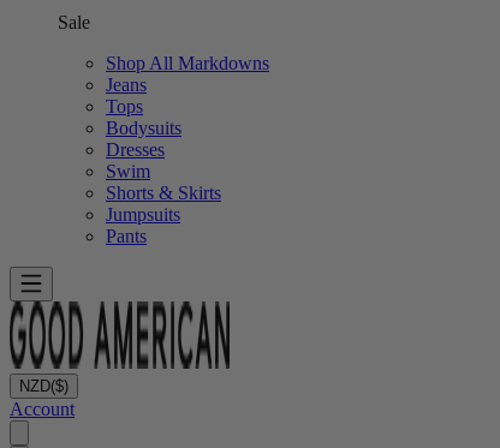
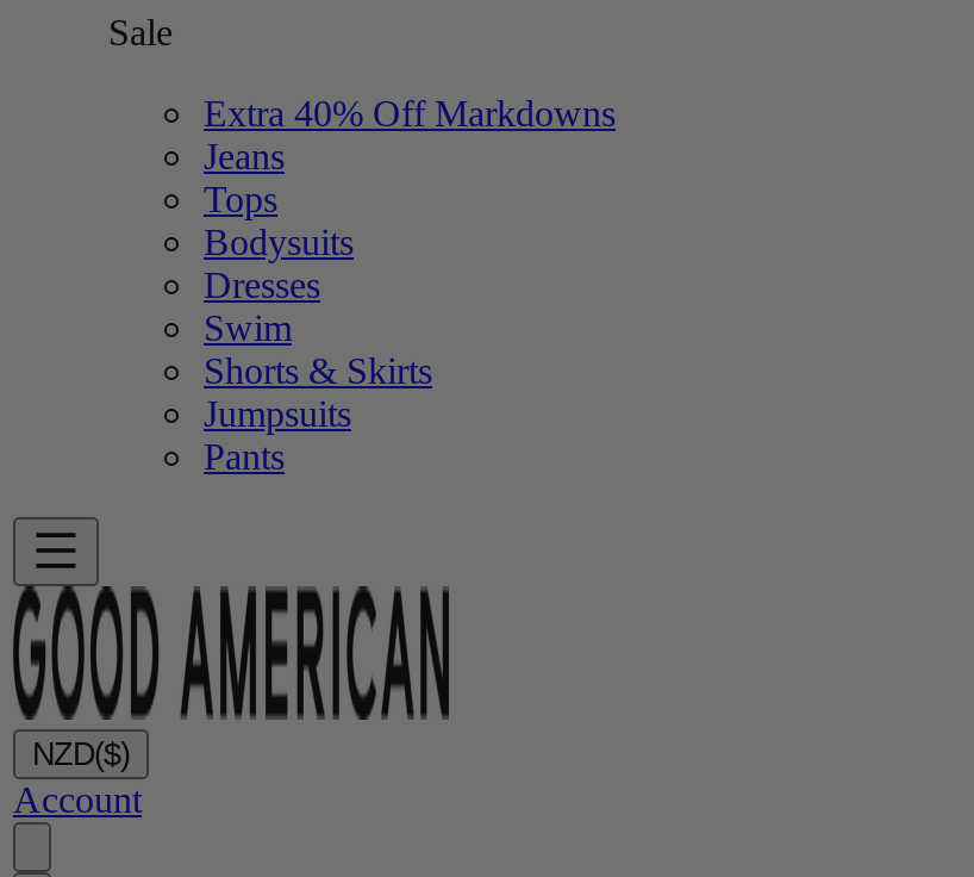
[106,53,269,73] Shop All Markdowns -> [204,93,616,133] Extra 40% Off Markdowns

